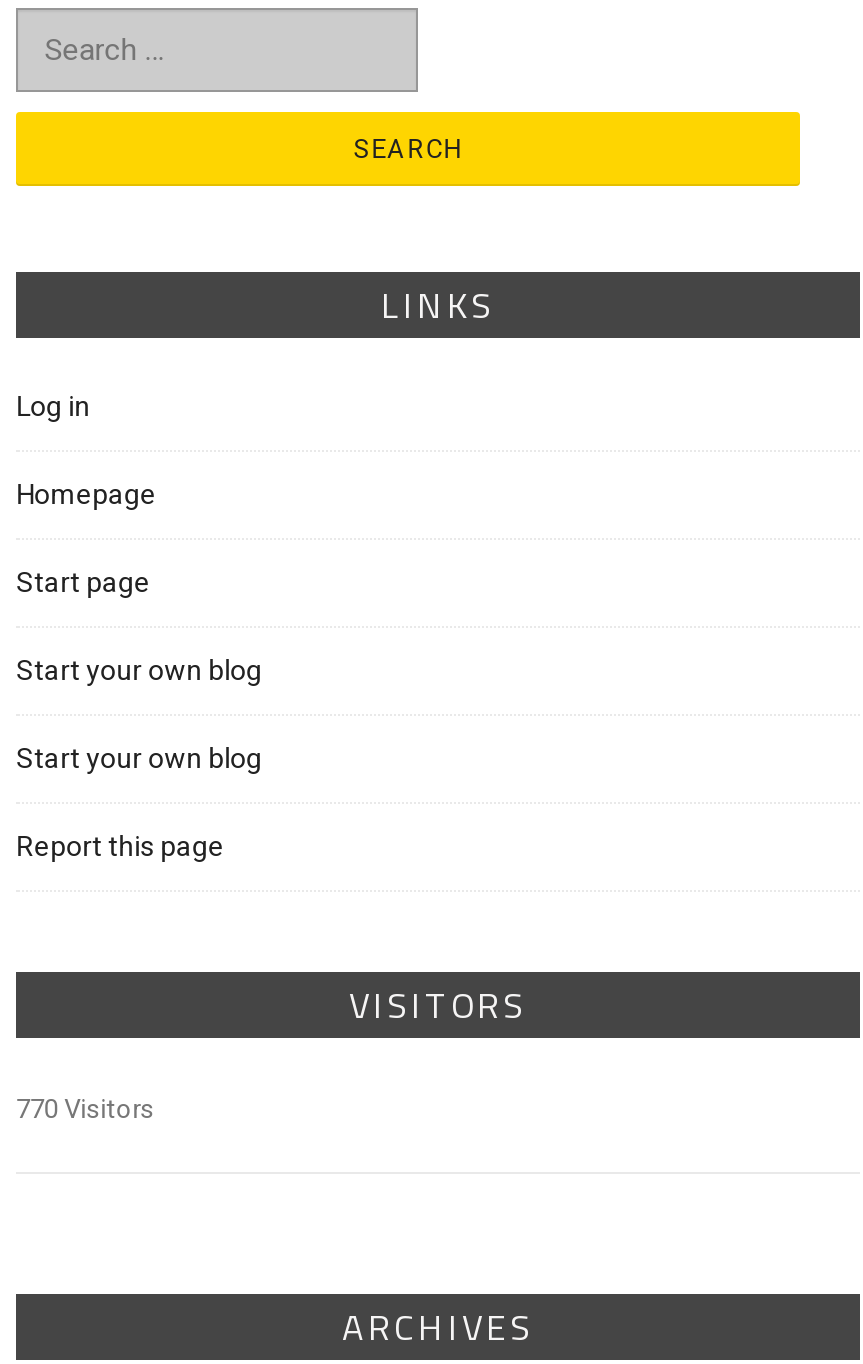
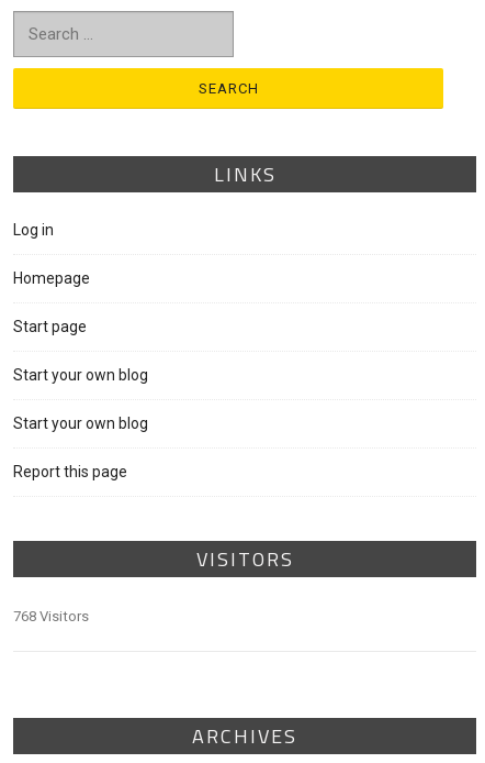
[16,1093,154,1123] 770 Visitors -> [13,608,89,624] 768 Visitors

